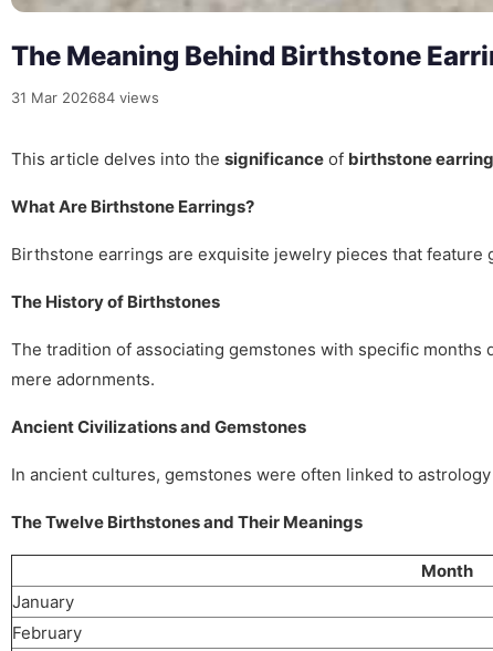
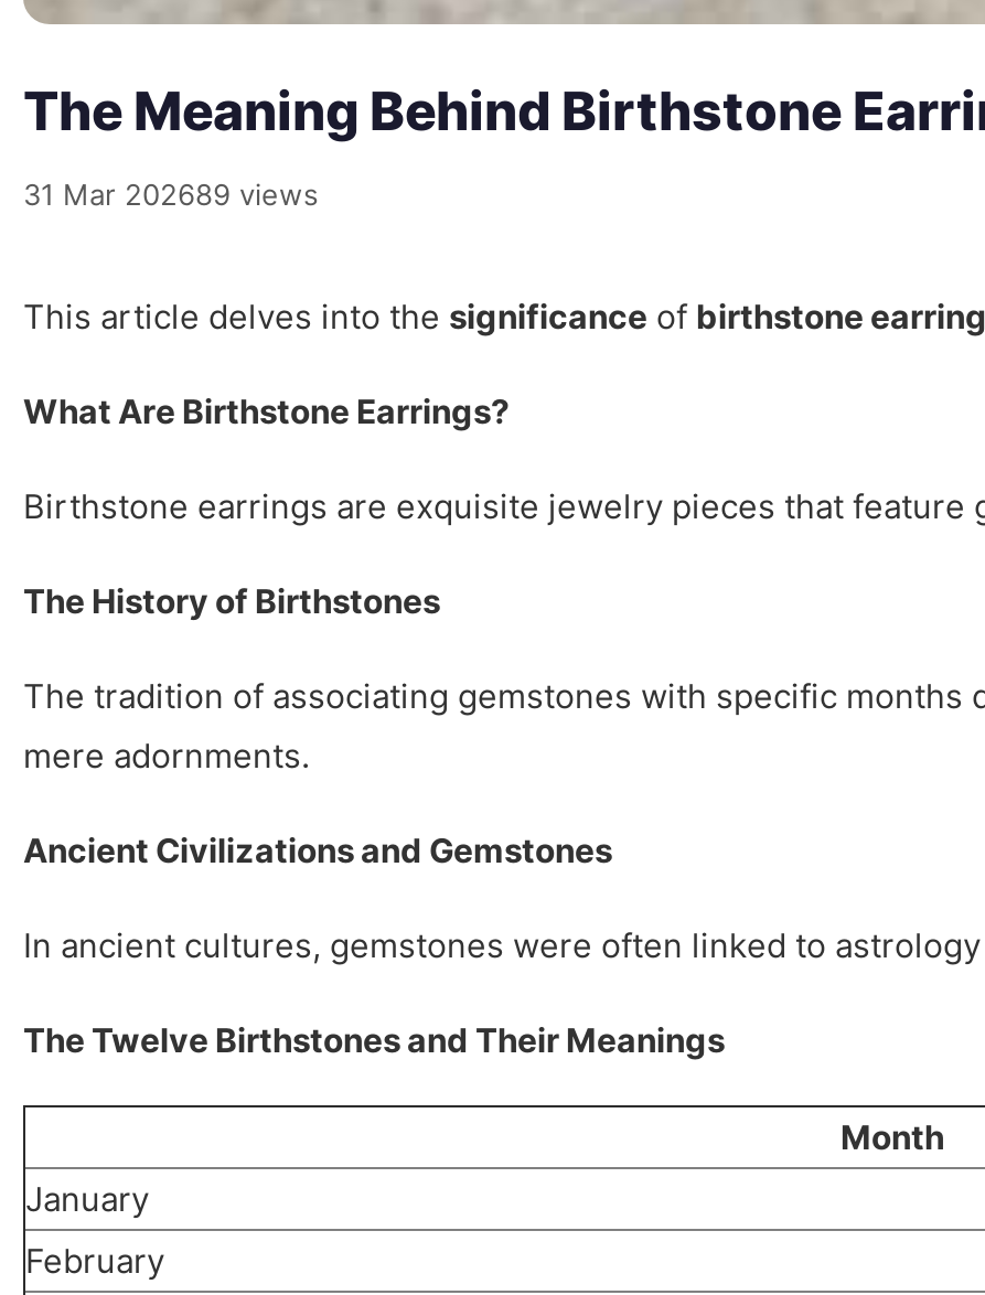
[11,89,159,107] 31 Mar 202684 views -> [23,177,319,213] 31 Mar 202689 views

